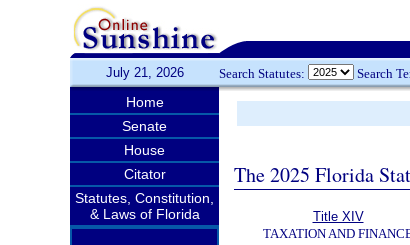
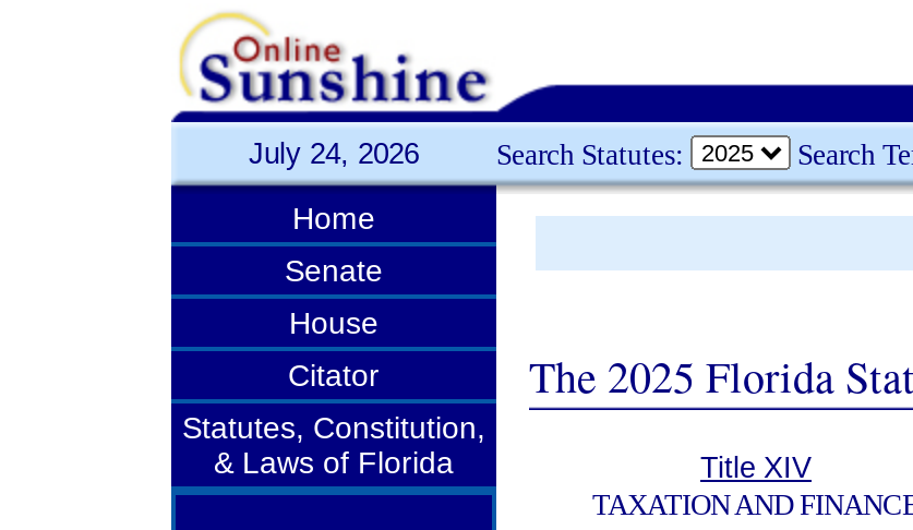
[105,65,183,80] July 21, 2026 -> [249,137,419,170] July 24, 2026

